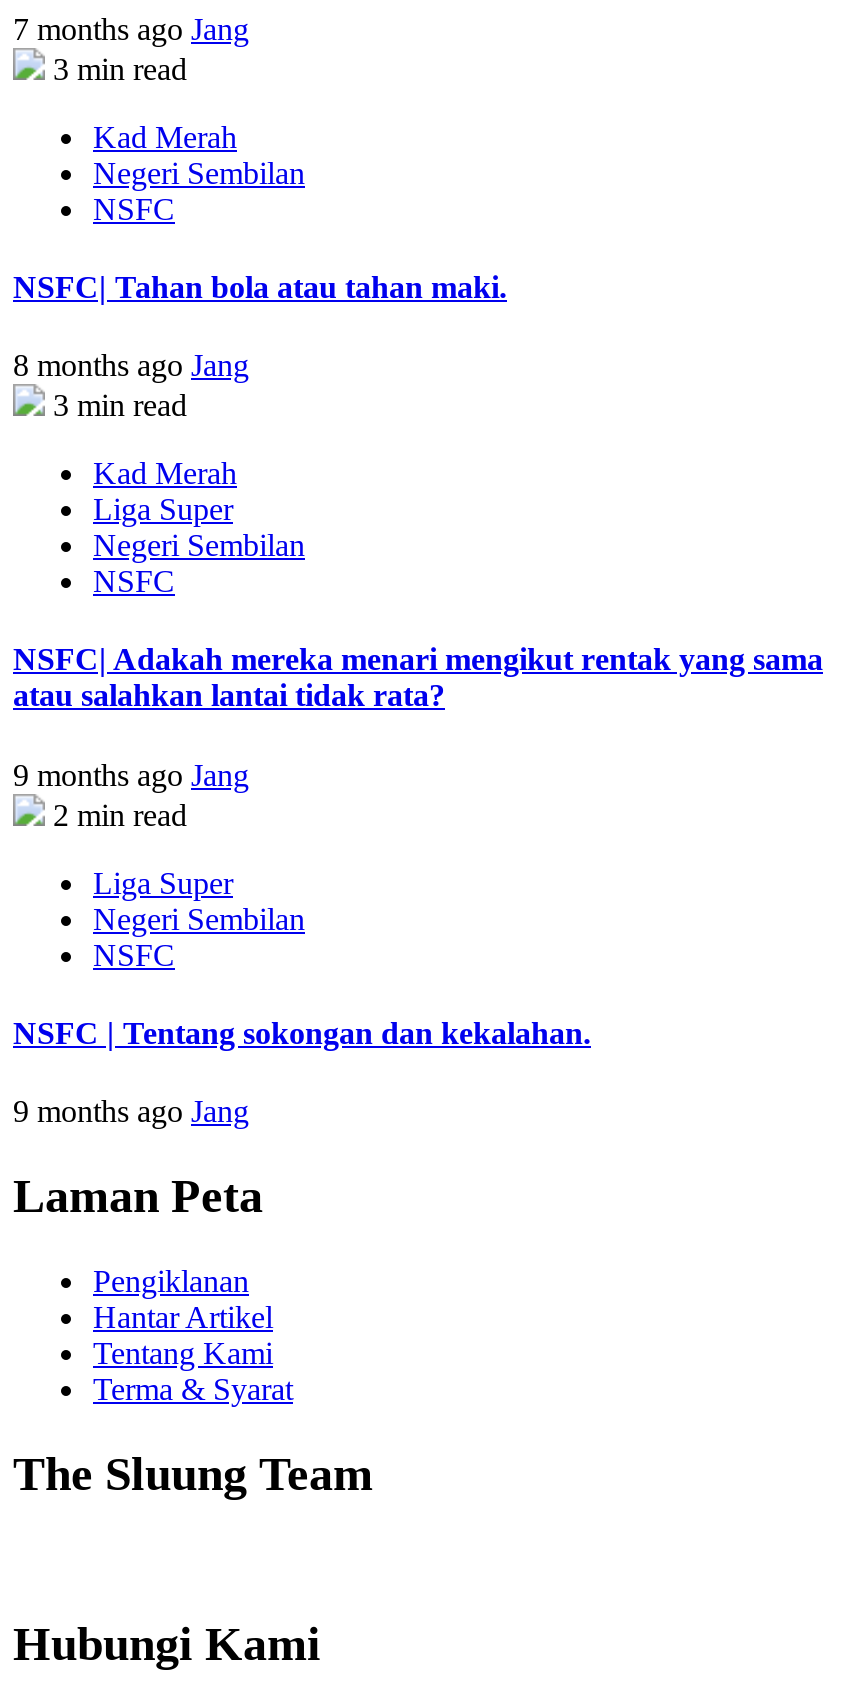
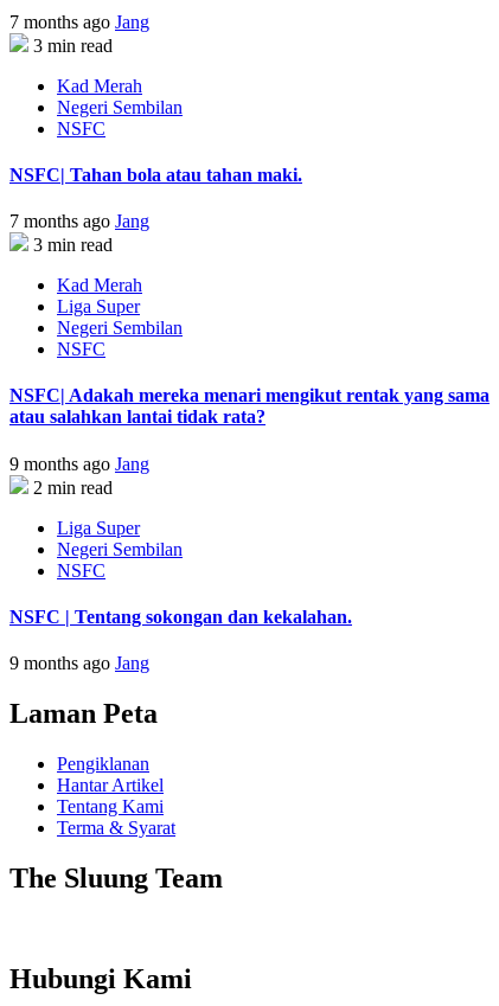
[13,348,249,382] 8 months ago Jang -> [9,211,149,231] 7 months ago Jang

